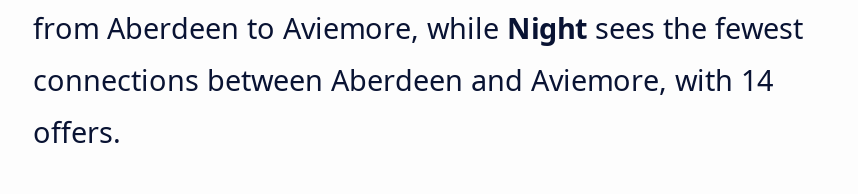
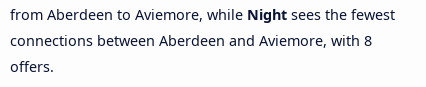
[33,62,773,100] connections between Aberdeen and Aviemore, with 14 -> [10,31,372,50] connections between Aberdeen and Aviemore, with 8

